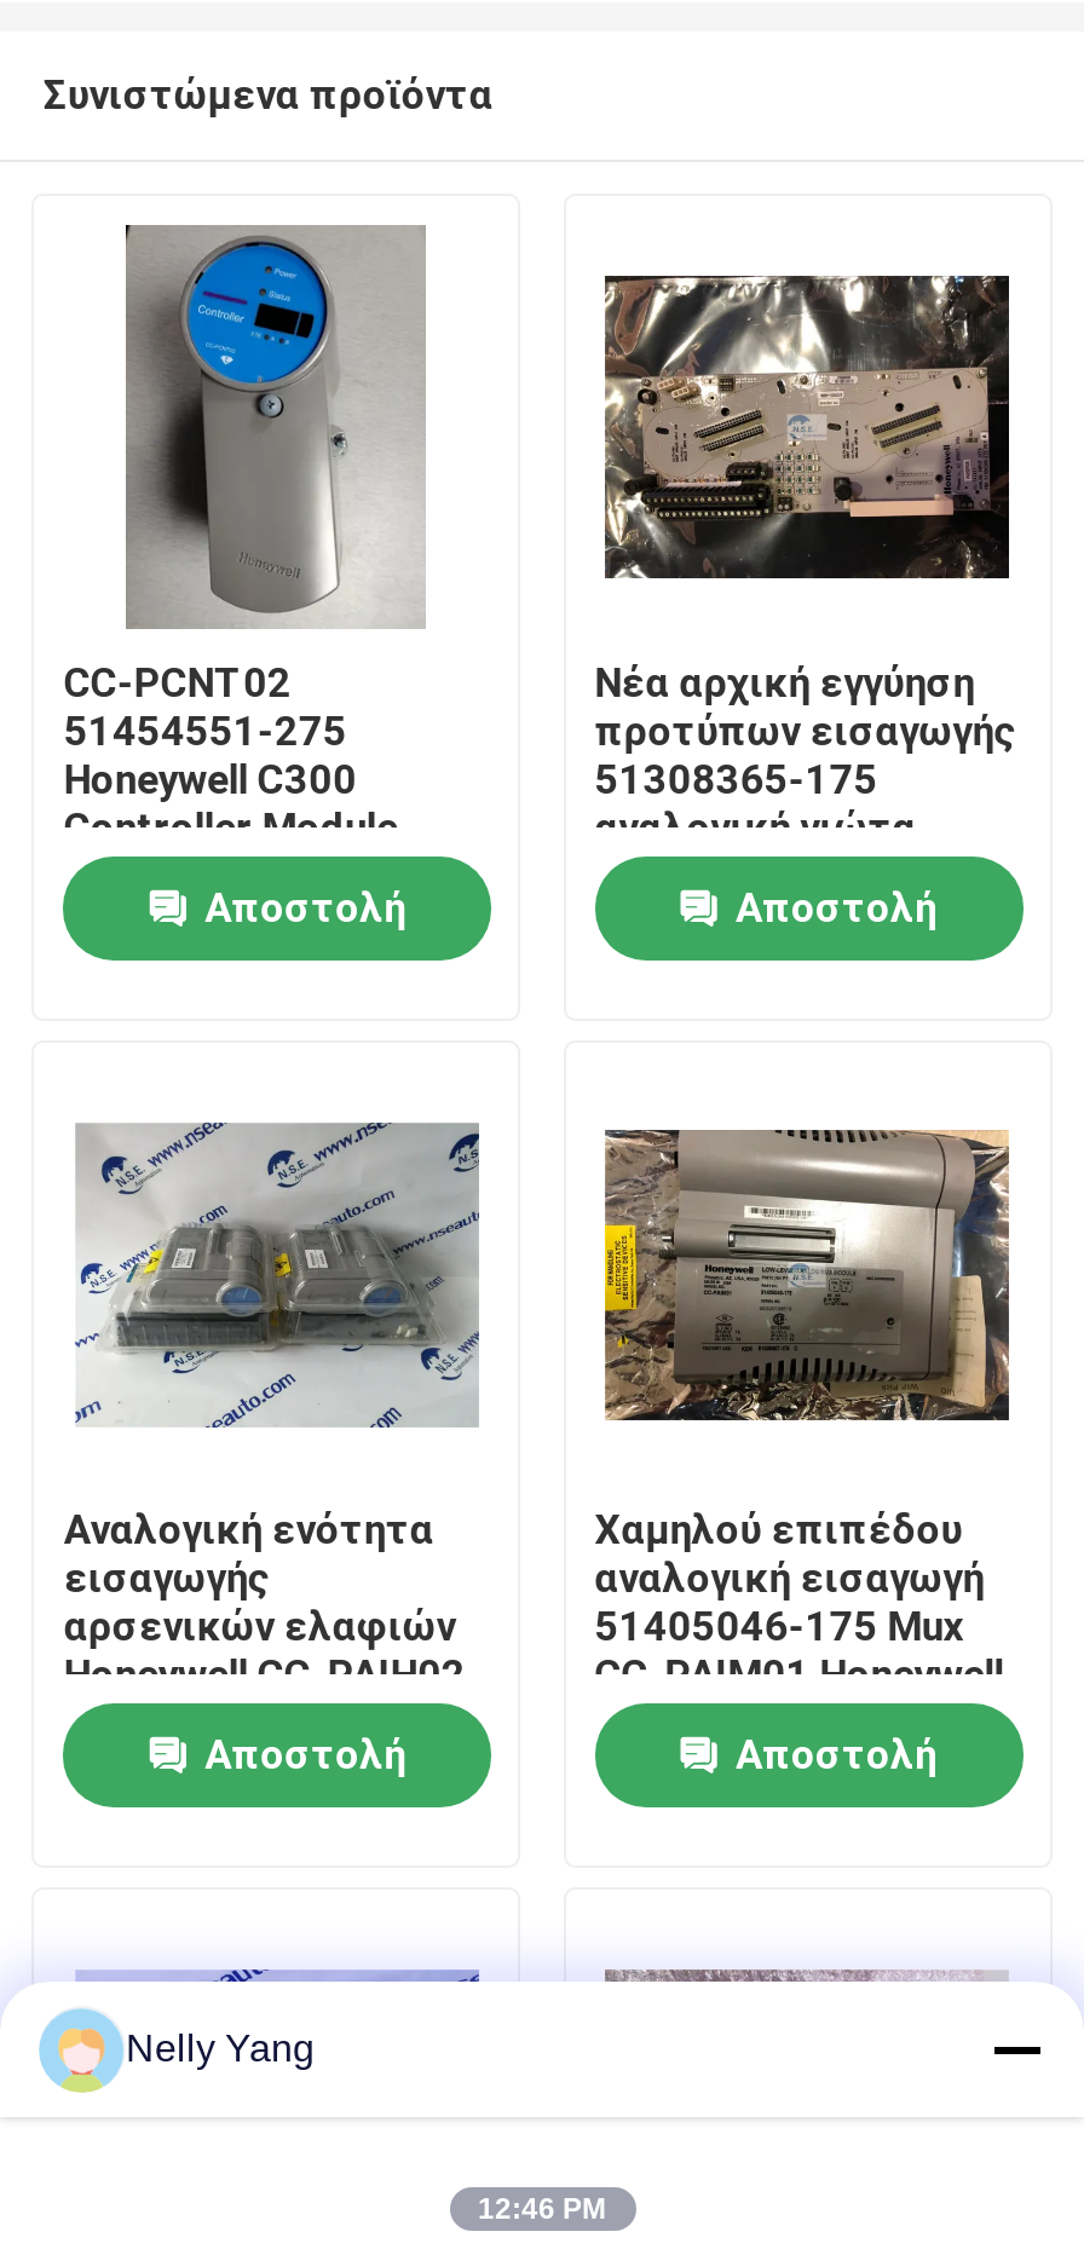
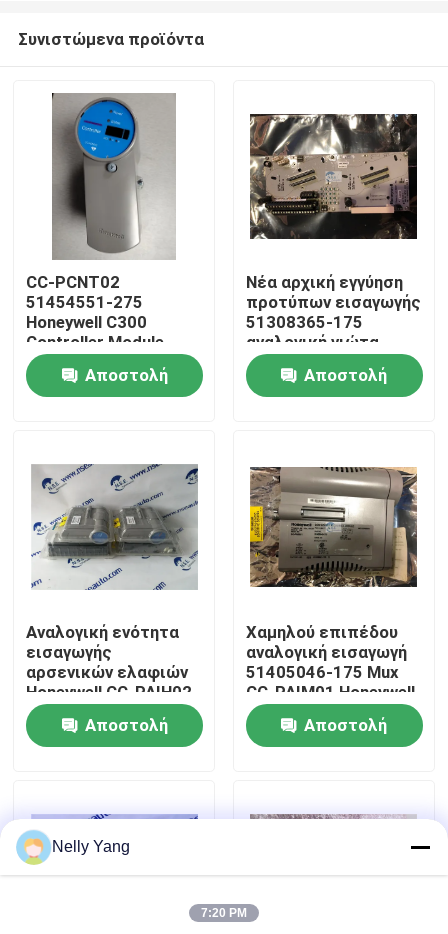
[478,2192,606,2226] 12:46 PM -> [201,906,247,920] 7:20 PM

